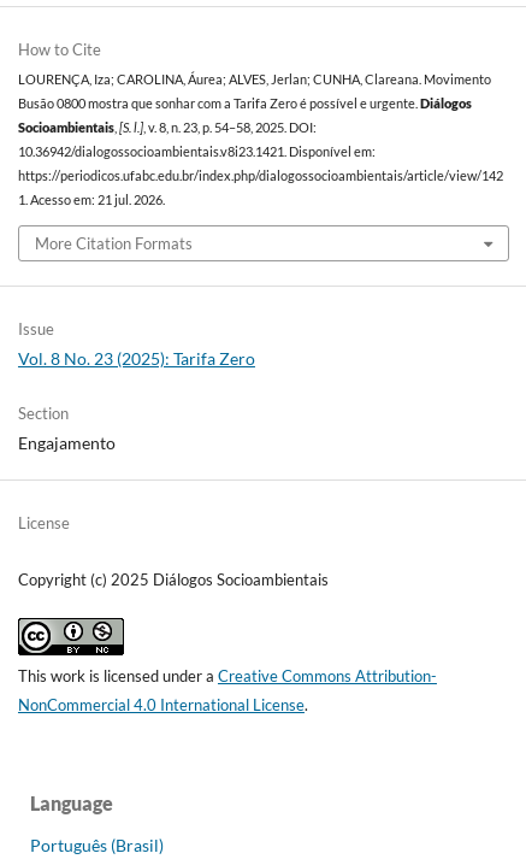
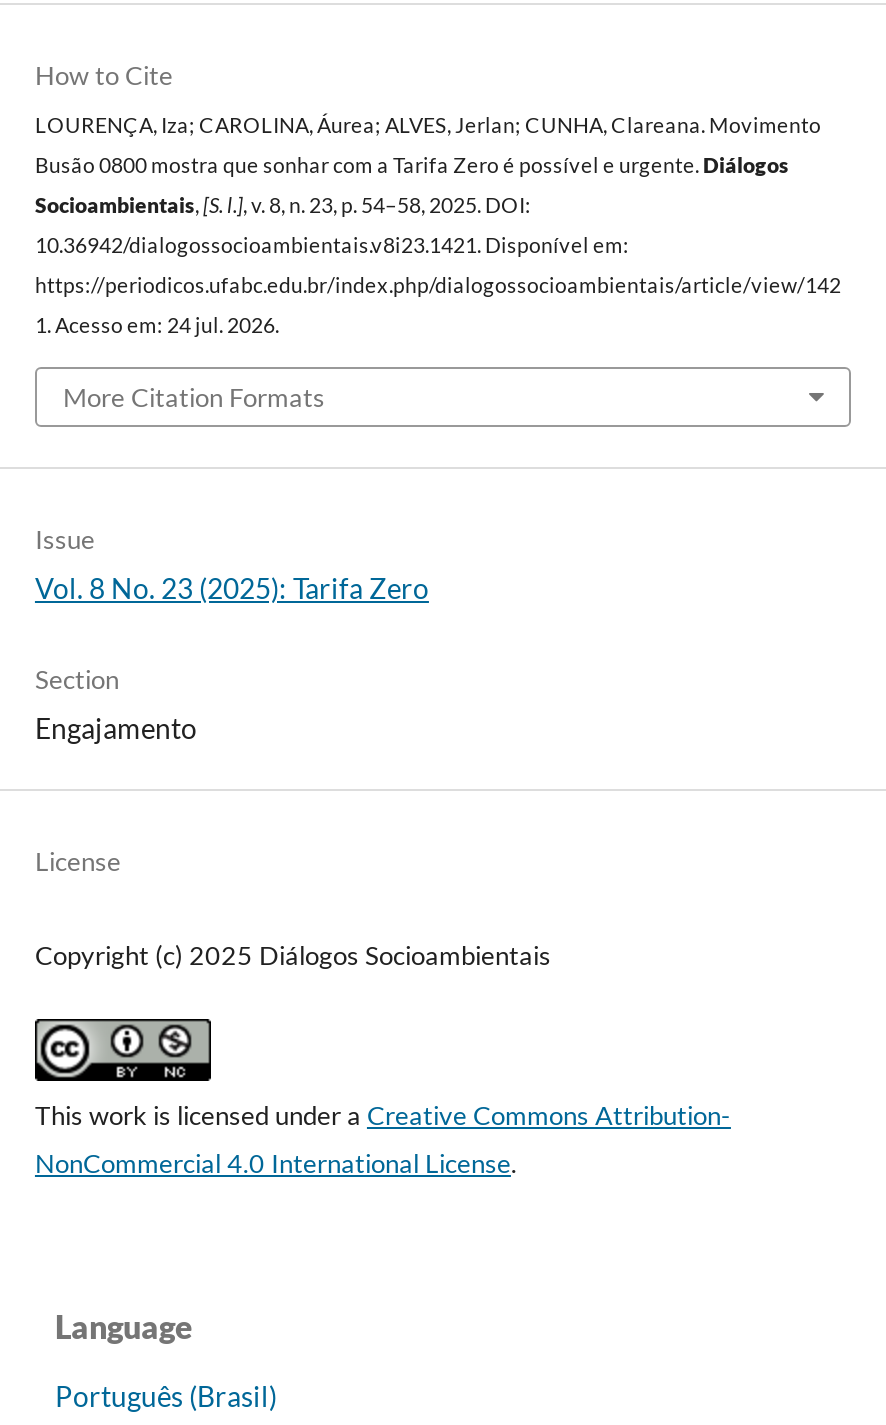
[18,193,165,208] 1. Acesso em: 21 jul. 2026. -> [35,314,279,338] 1. Acesso em: 24 jul. 2026.

